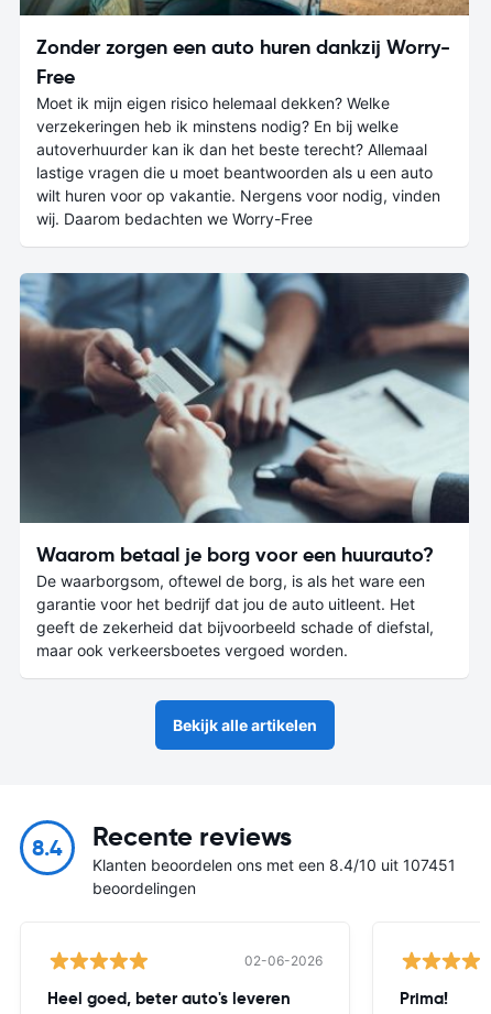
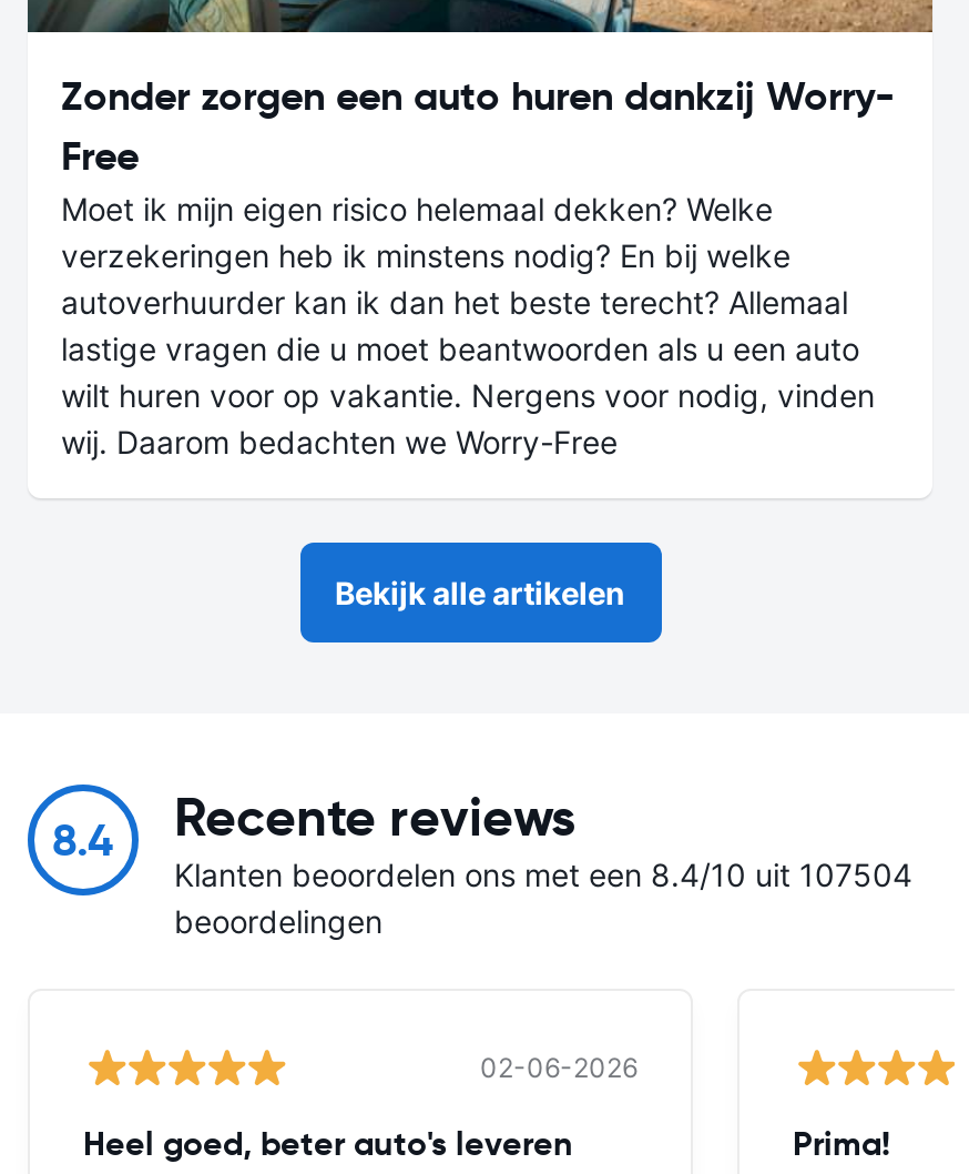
[19,269,470,659] [image] | Waarom betaal je borg voor een huurauto? | De waarborgsom, oftewel de borg, is als het ware een | garantie voor het bedrijf dat jou de auto uitleent. Het | geeft de zekerheid dat bijvoorbeeld schade of diefstal, | maar ook verkeersboetes vergoed worden. -> none
[92,855,456,874] Klanten beoordelen ons met een 8.4/10 uit 107451 -> [174,855,912,893] Klanten beoordelen ons met een 8.4/10 uit 107504

